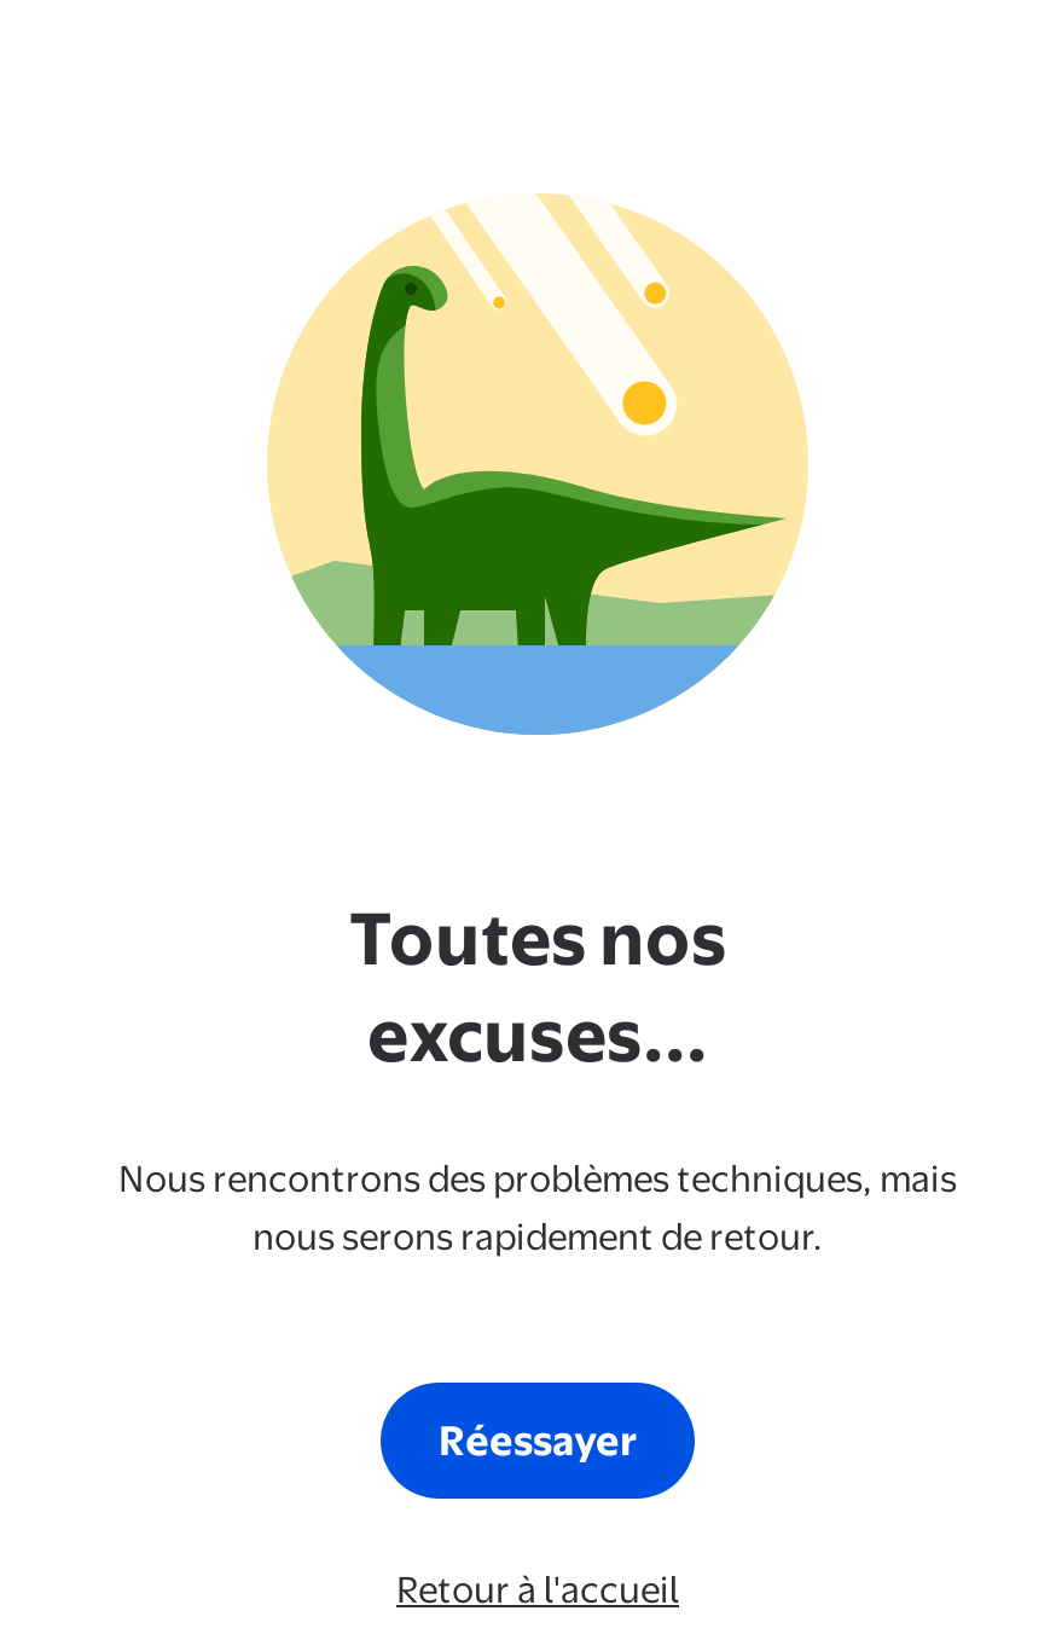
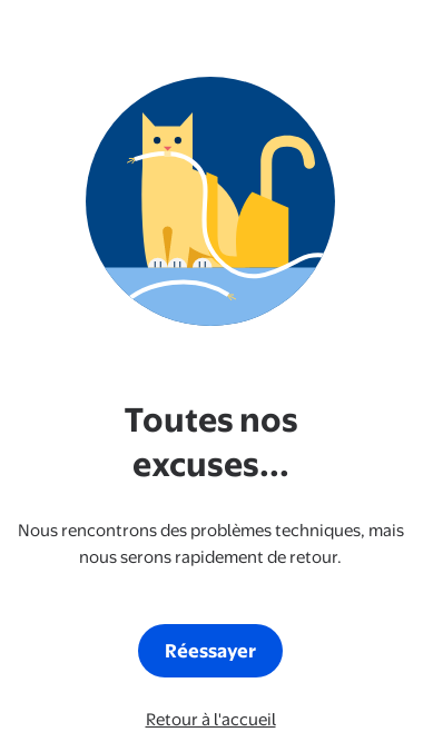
[267,193,808,679] [image] -> [85,76,336,301] [image]

